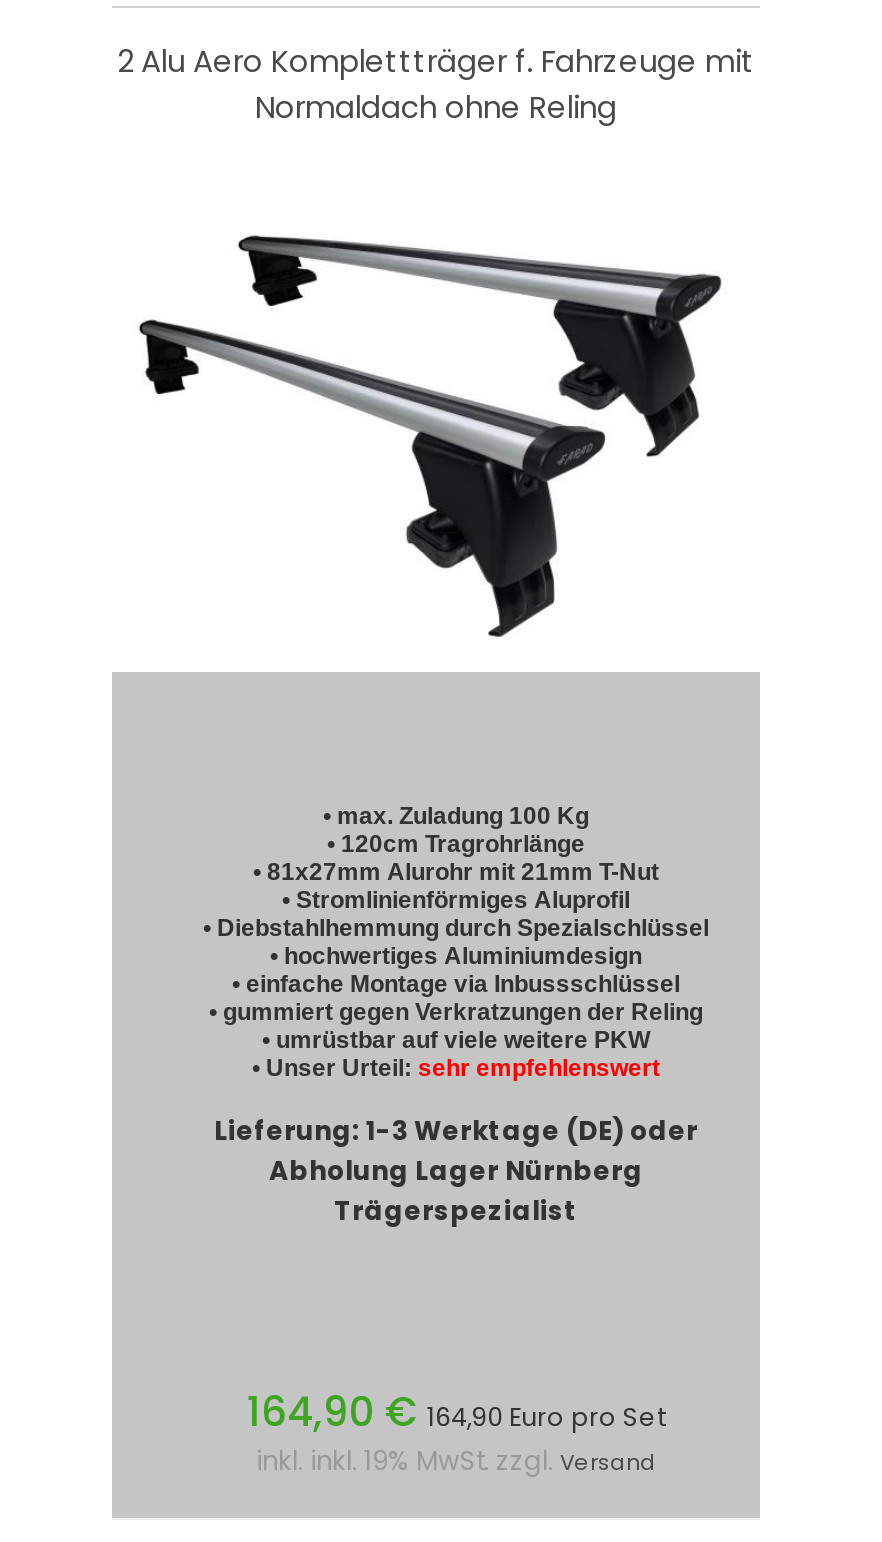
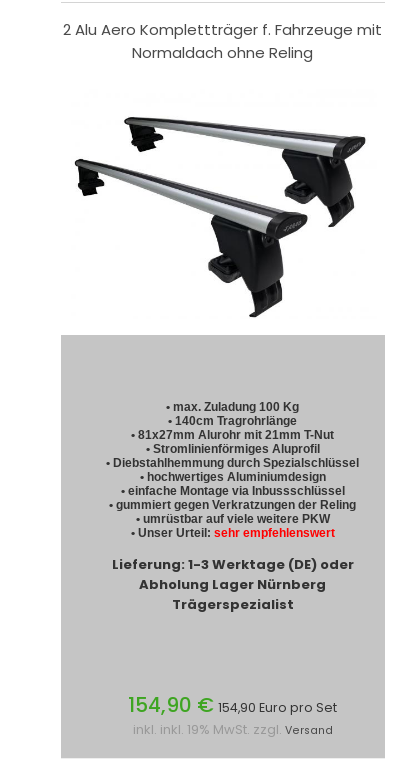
[327,831,585,859] • 120cm Tragrohrlänge -> [168,414,297,428] • 140cm Tragrohrlänge
[247,1385,665,1441] 164,90 € 164,90 Euro pro Set -> [128,691,337,719] 154,90 € 154,90 Euro pro Set

